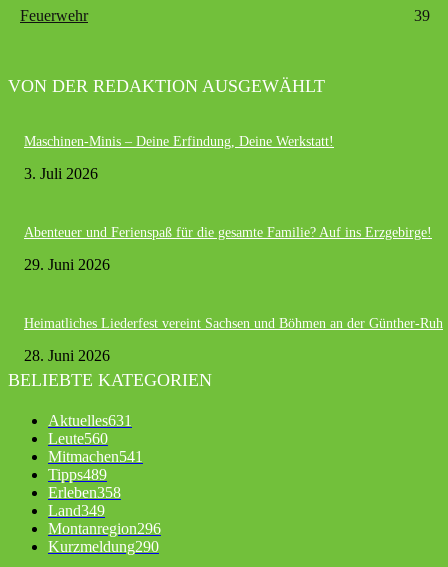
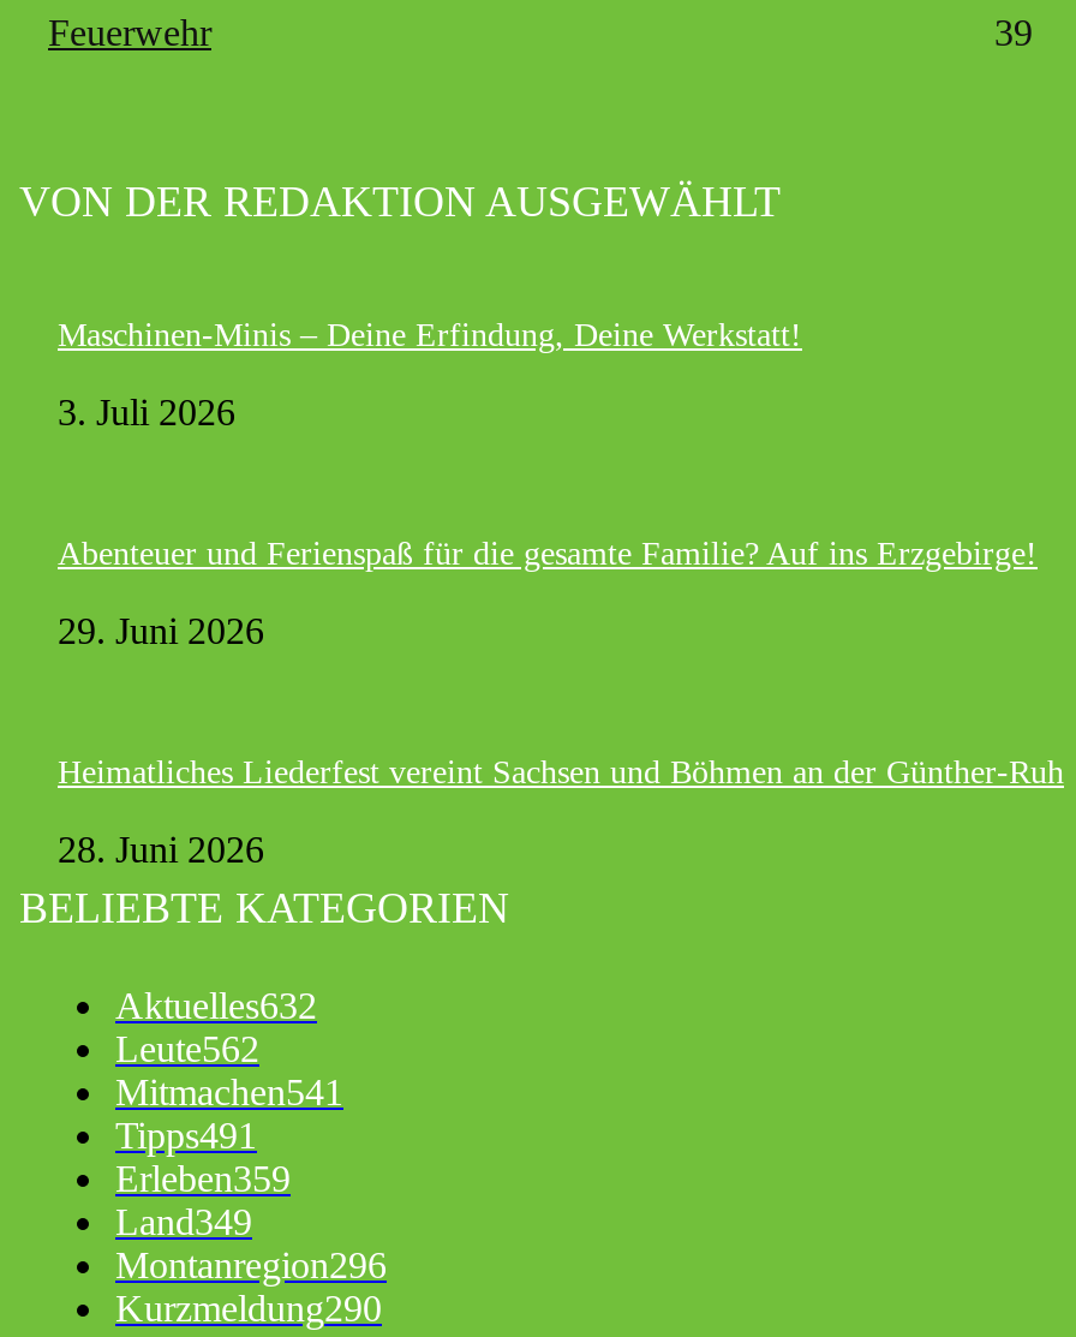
[48,411,132,428] Aktuelles631 -> [115,984,317,1025] Aktuelles632
[48,429,108,446] Leute560 -> [115,1027,259,1068] Leute562
[48,465,107,482] Tipps489 -> [115,1114,257,1154] Tipps491
[48,483,121,500] Erleben358 -> [115,1157,291,1198] Erleben359

